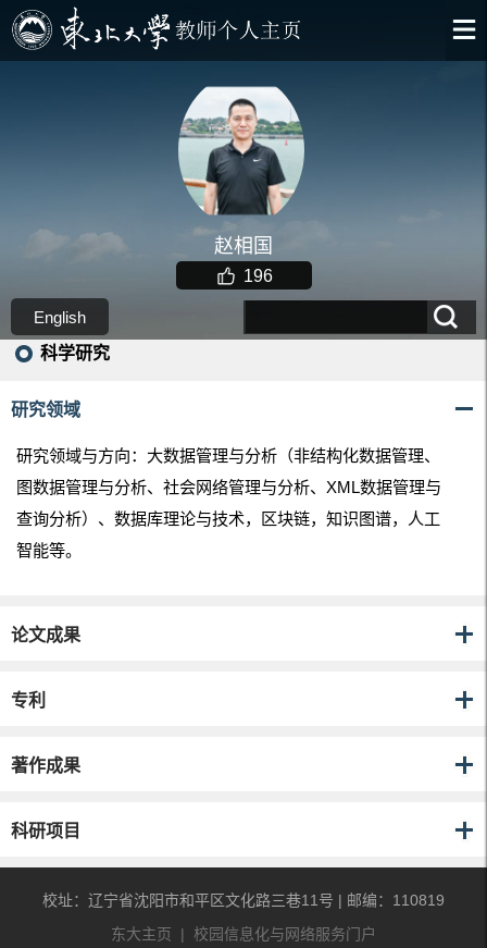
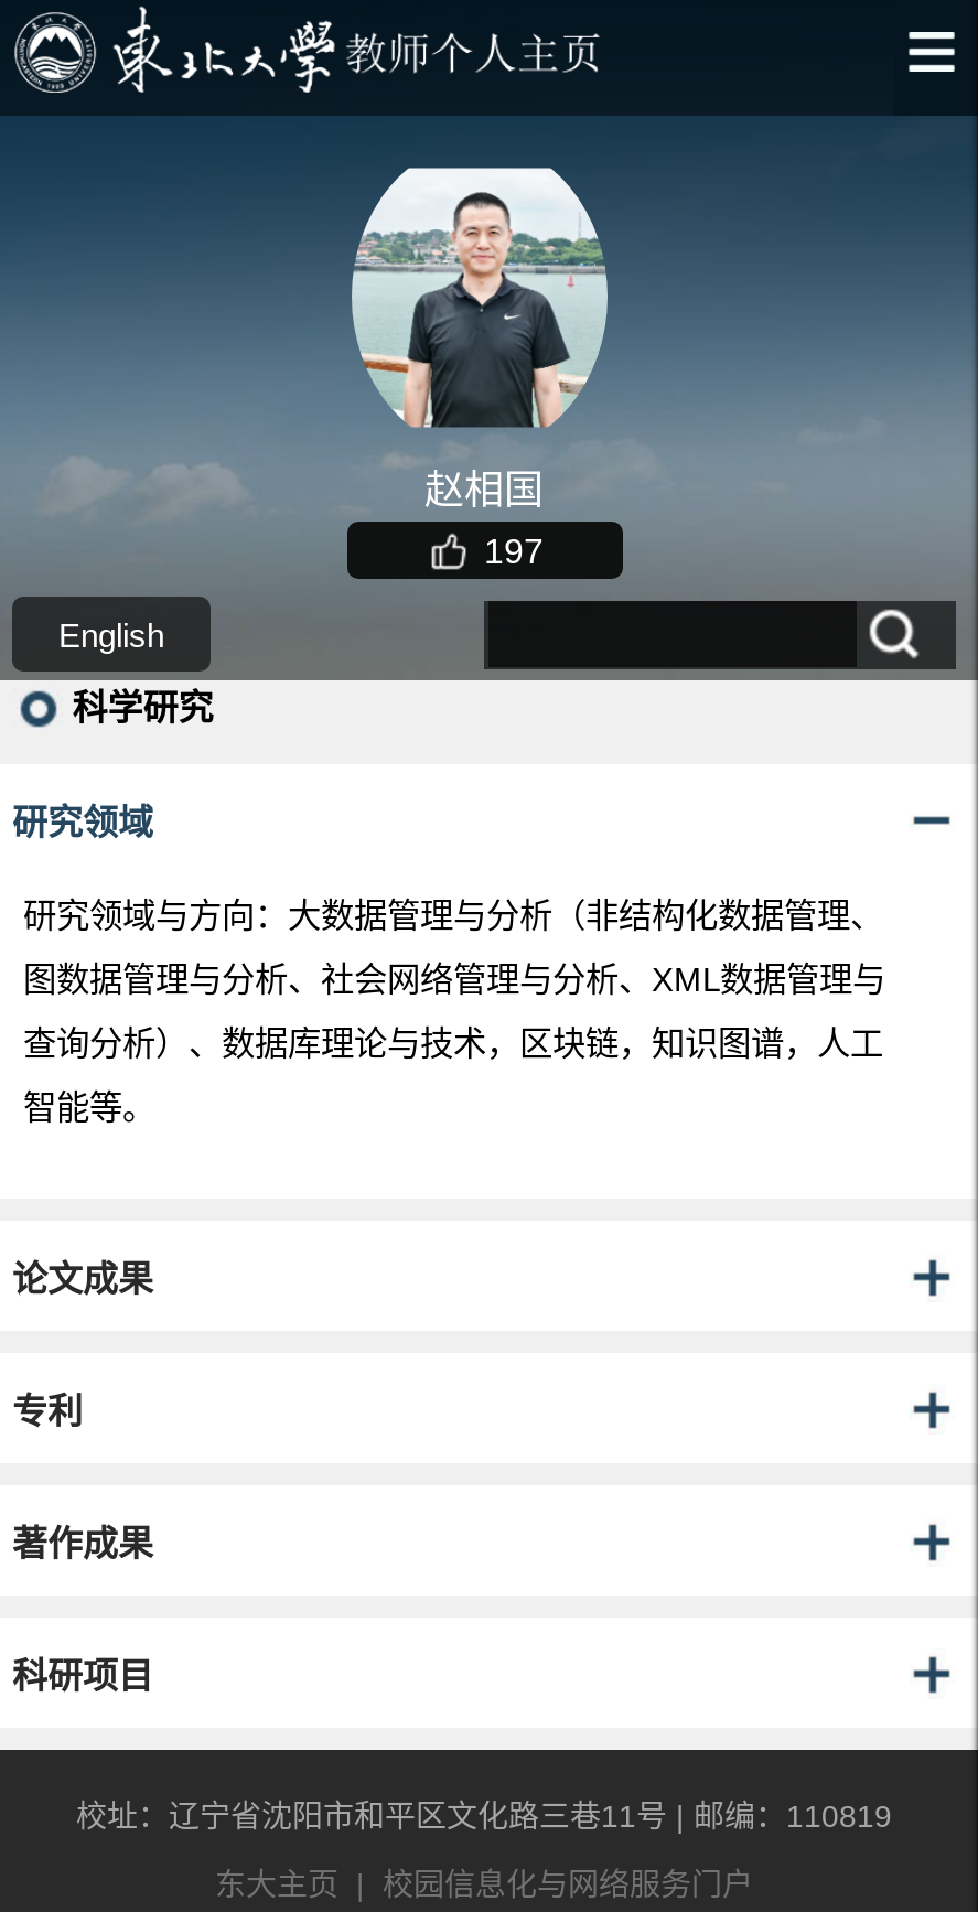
[243,267,273,285] 196 -> [484,533,544,570] 197

